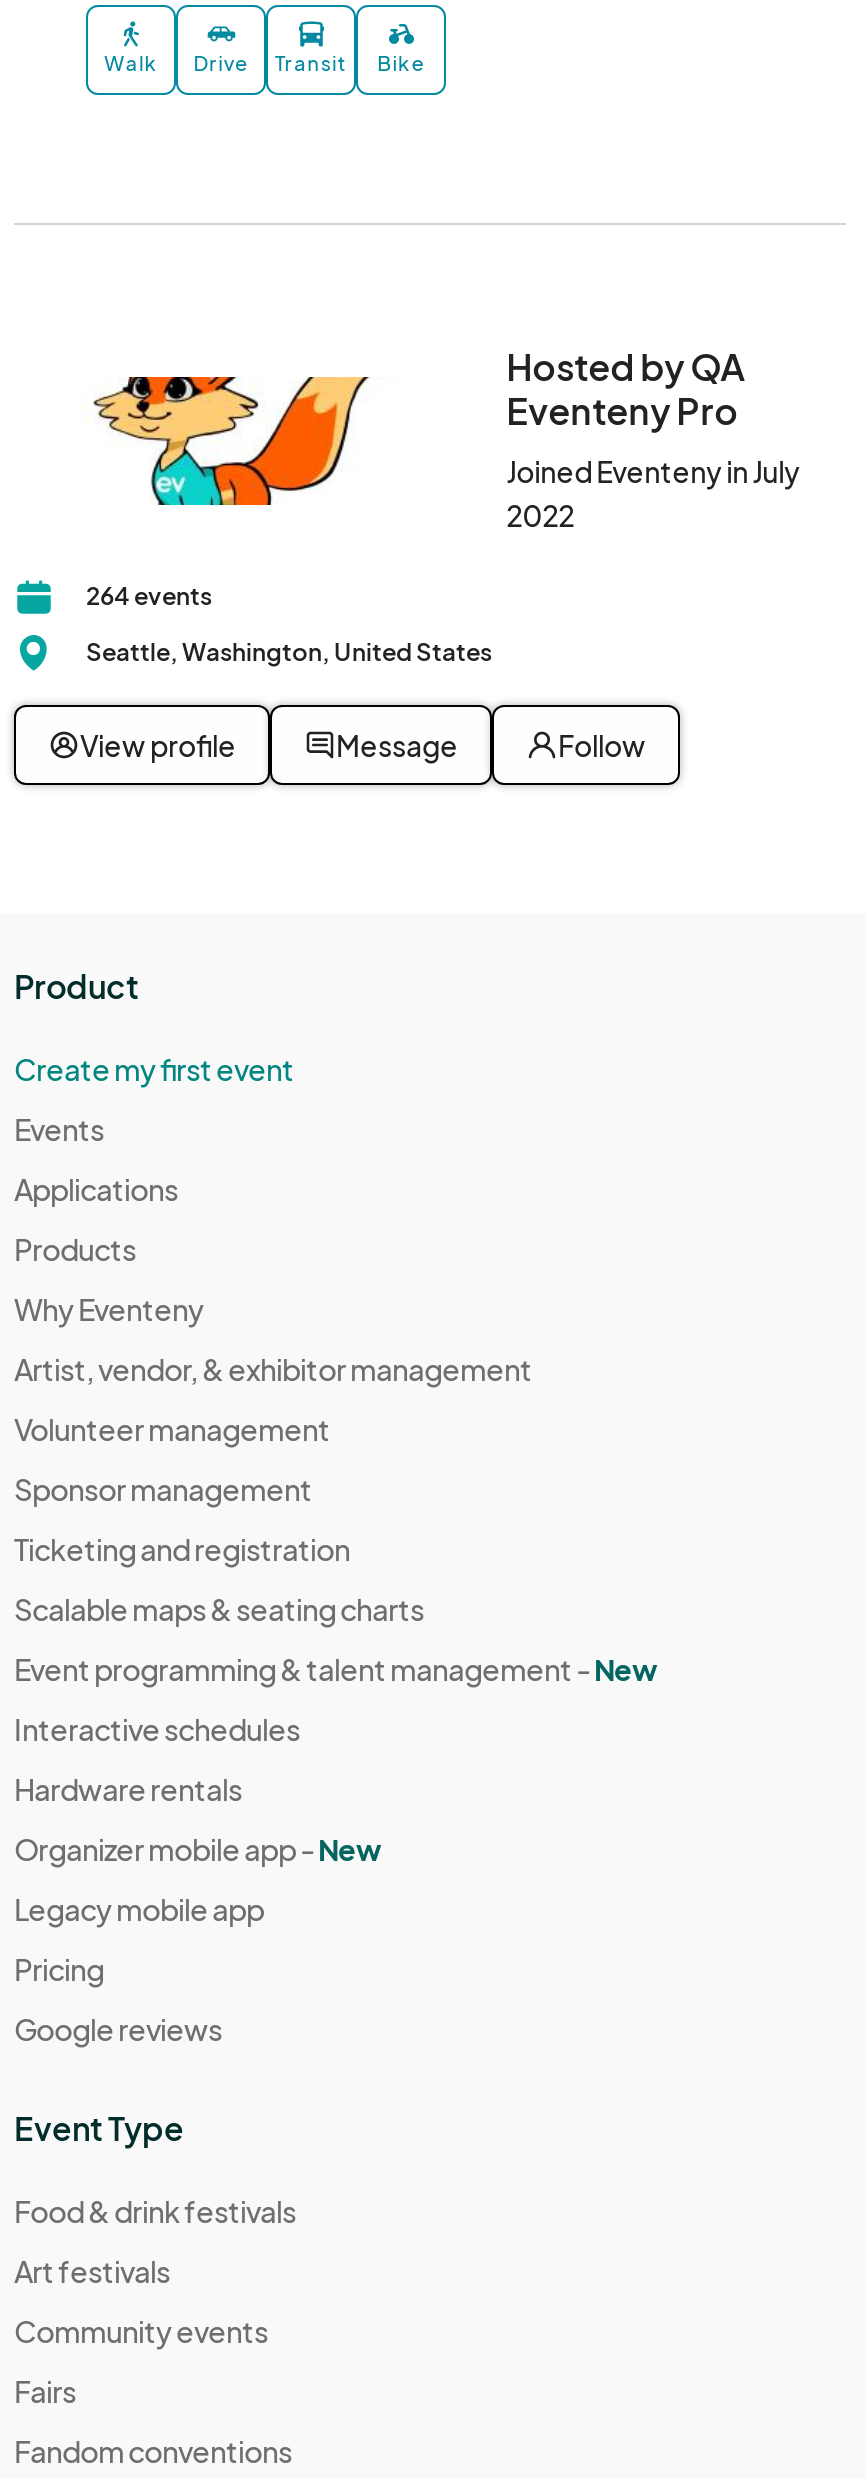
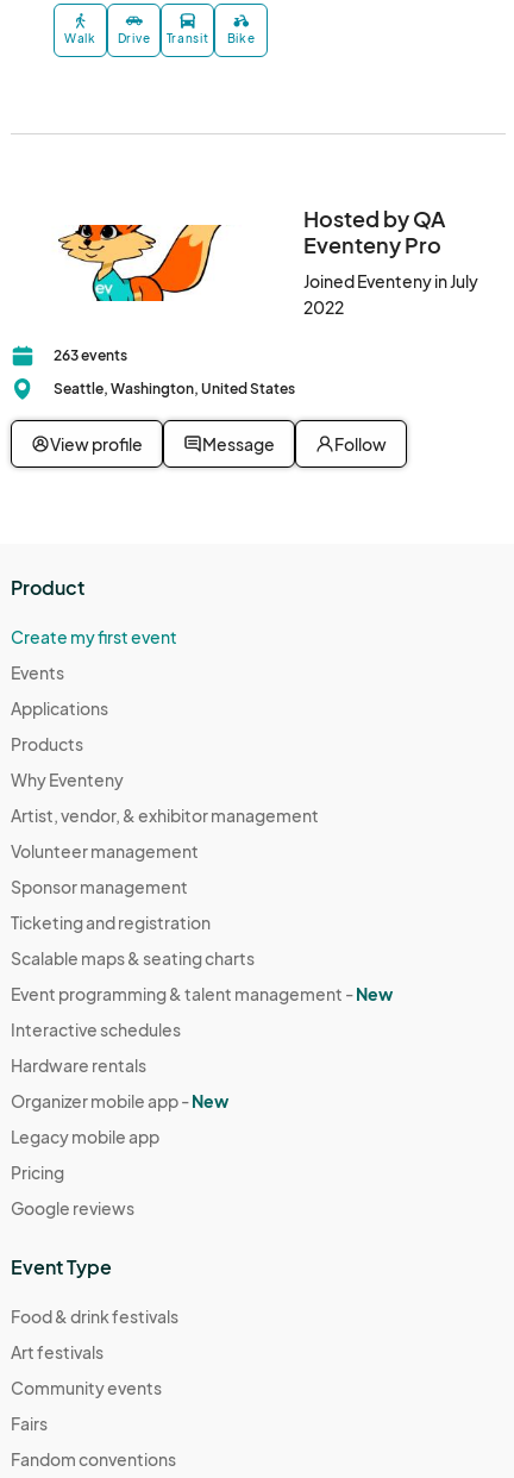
[86,581,212,611] 264 events -> [54,346,127,364] 263 events

